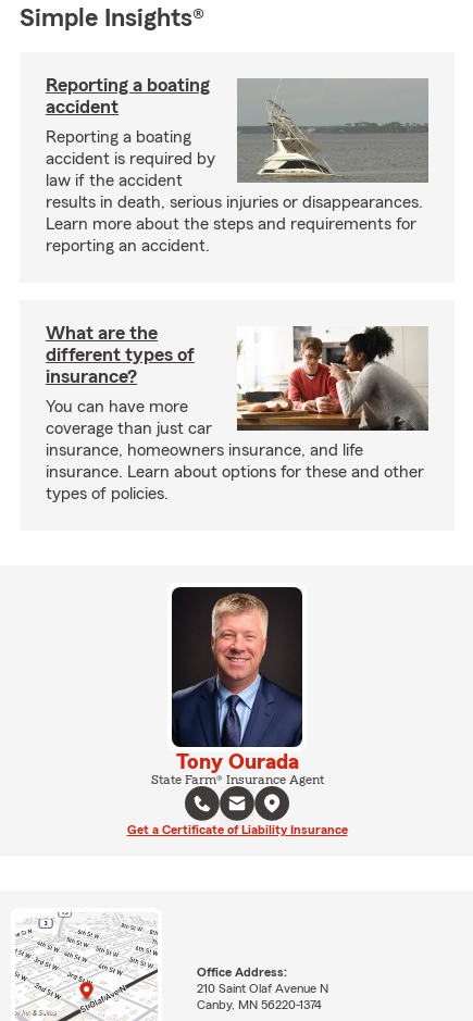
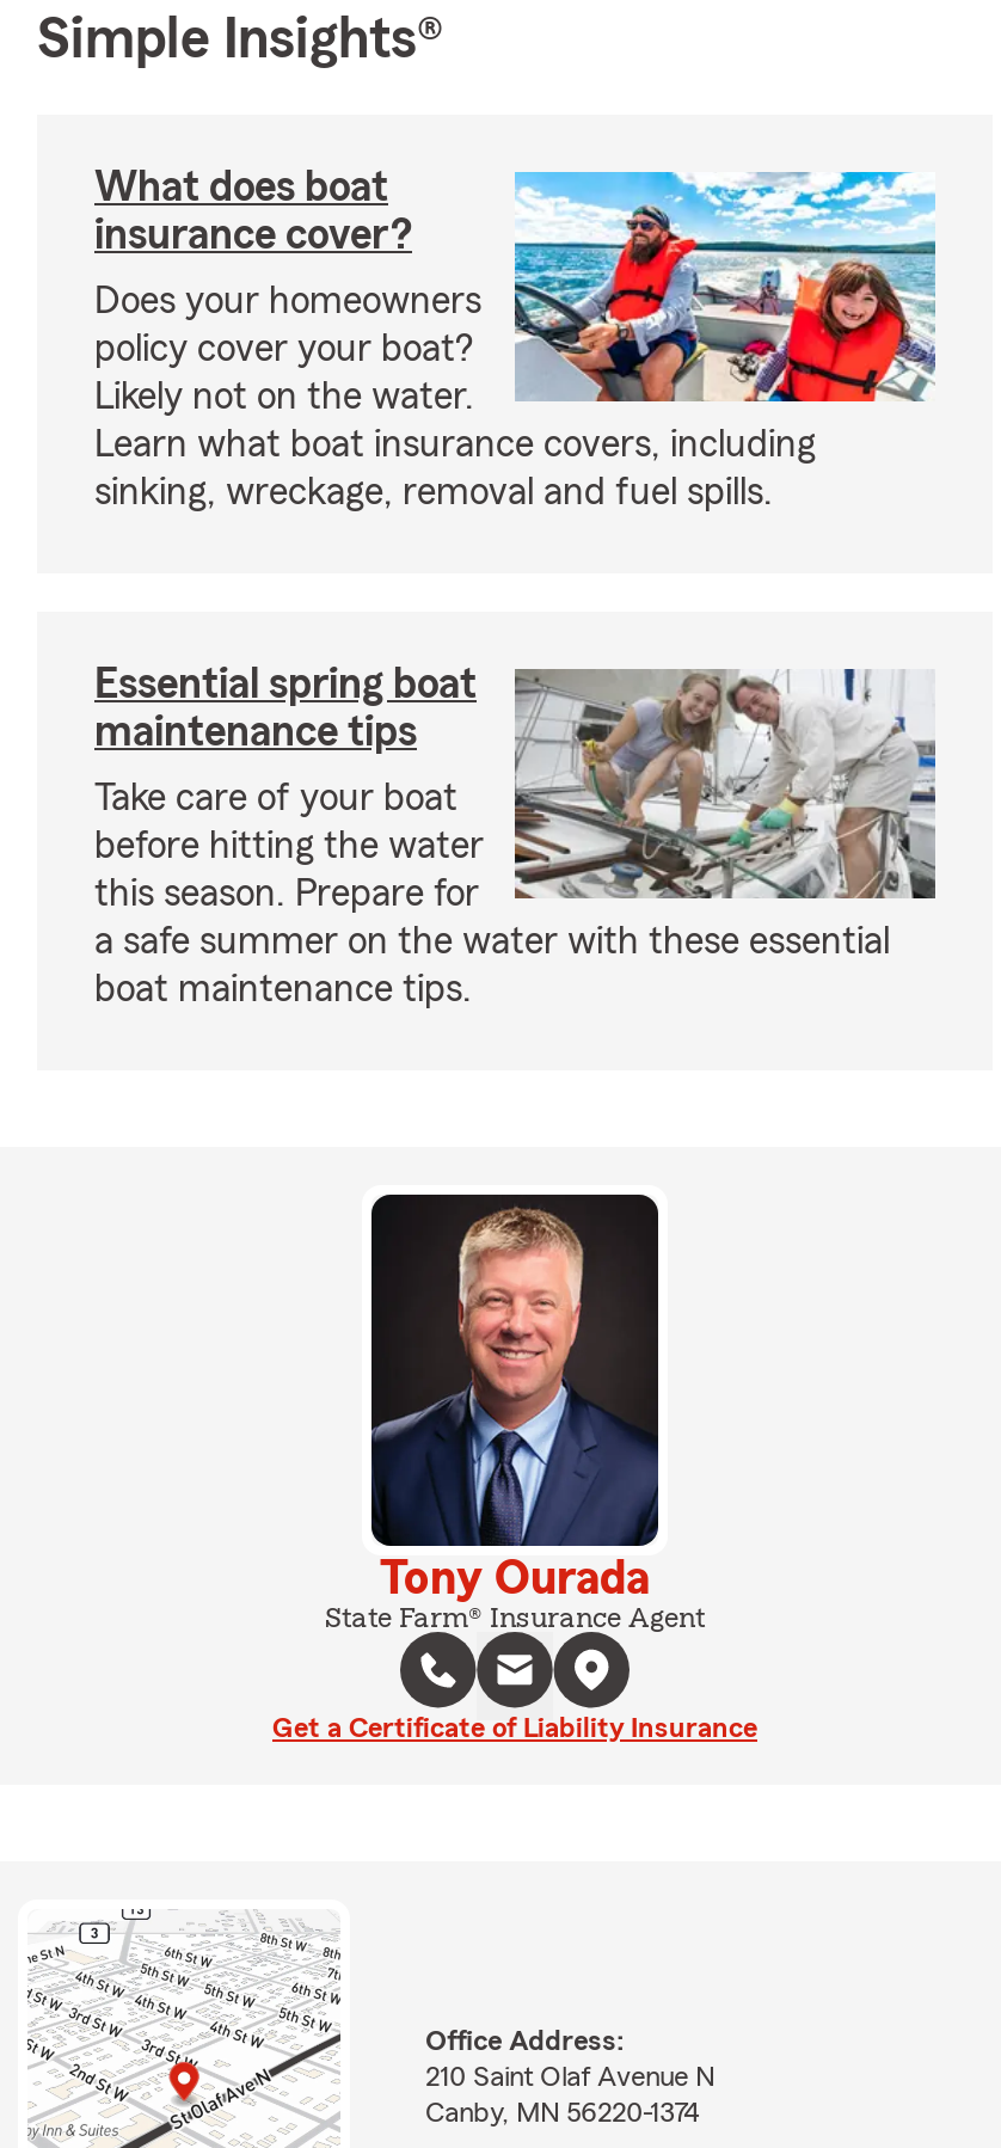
[46,75,210,116] Reporting a boating | accident -> [94,165,412,256] What does boat | insurance cover?
[46,78,430,254] [image] | Reporting a boating | accident is required by | law if the accident | results in death, serious injuries or disappearances. | Learn more about the steps and requirements for | reporting an accident. -> [94,170,935,511] [image] | Does your homeowners | policy cover your boat? | Likely not on the water. | Learn what boat insurance covers, including | sinking, wreckage, removal and fuel spills.
[46,323,195,386] What are the | different types of | insurance? -> [94,662,477,753] Essential spring boat | maintenance tips
[46,325,428,502] [image] | You can have more | coverage than just car | insurance, homeowners insurance, and life | insurance. Learn about options for these and other | types of policies. -> [94,667,938,1008] [image] | Take care of your boat | before hitting the water | this season. Prepare for | a safe summer on the water with these essential | boat maintenance tips.

